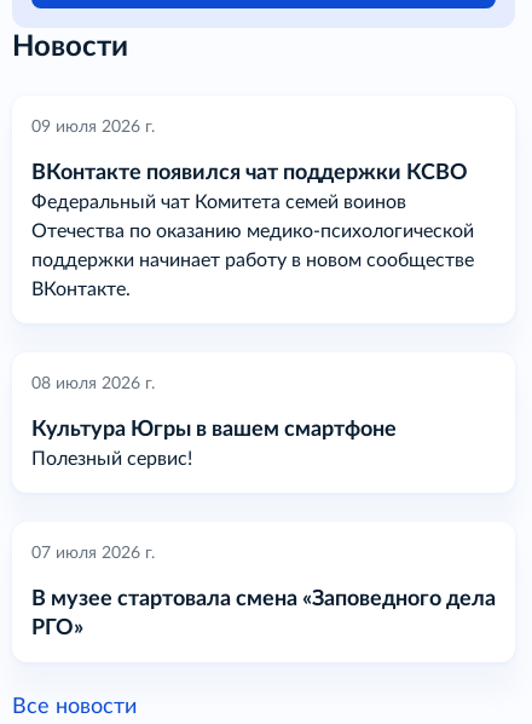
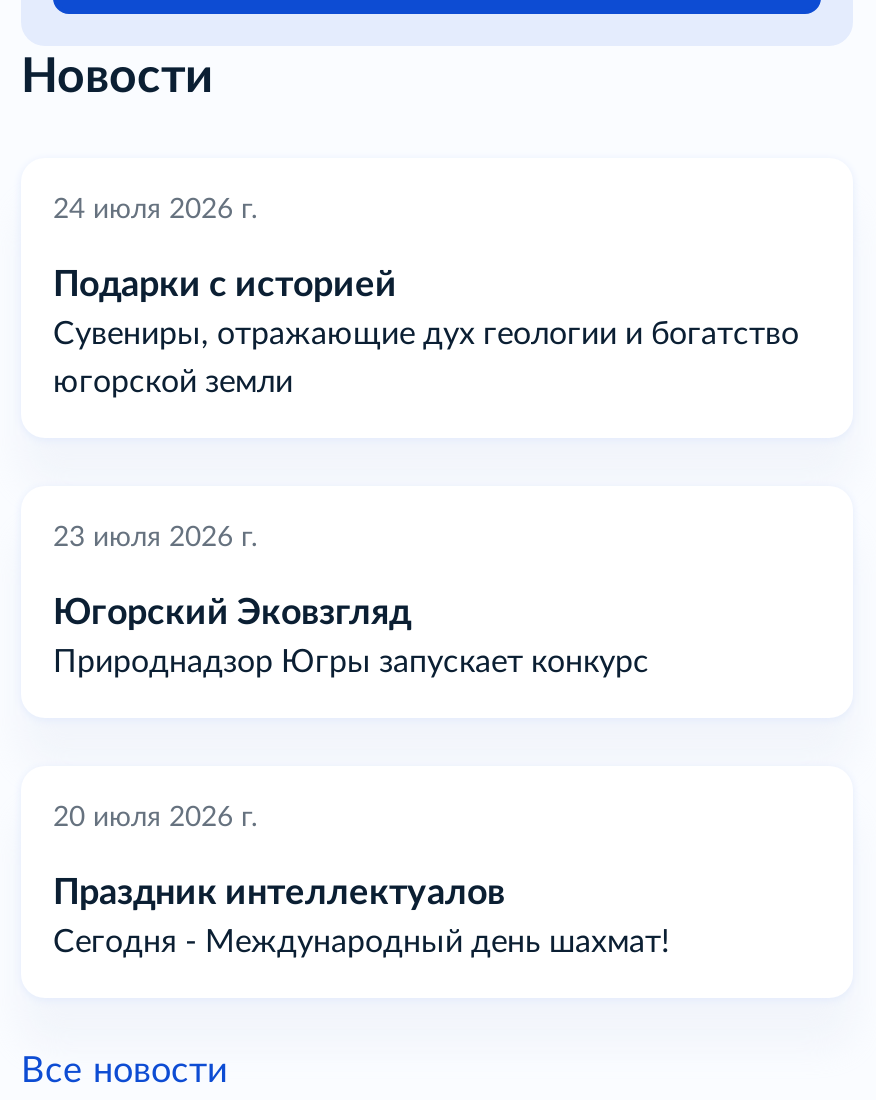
[31,118,474,299] 09 июля 2026 г. | ВКонтакте появился чат поддержки КСВО | Федеральный чат Комитета семей воинов | Отечества по оказанию медико-психологической | поддержки начинает работу в новом сообществе | ВКонтакте. -> [53,195,799,397] 24 июля 2026 г. | Подарки с историей | Сувениры, отражающие дух геологии и богатство | югорской земли
[31,375,397,468] 08 июля 2026 г. | Культура Югры в вашем смартфоне | Полезный сервис! -> [53,523,649,677] 23 июля 2026 г. | Югорский Эковзгляд | Природнадзор Югры запускает конкурс
[31,544,496,639] 07 июля 2026 г. | В музее стартовала смена «Заповедного дела | РГО» -> [53,803,669,957] 20 июля 2026 г. | Праздник интеллектуалов | Сегодня - Международный день шахмат!

